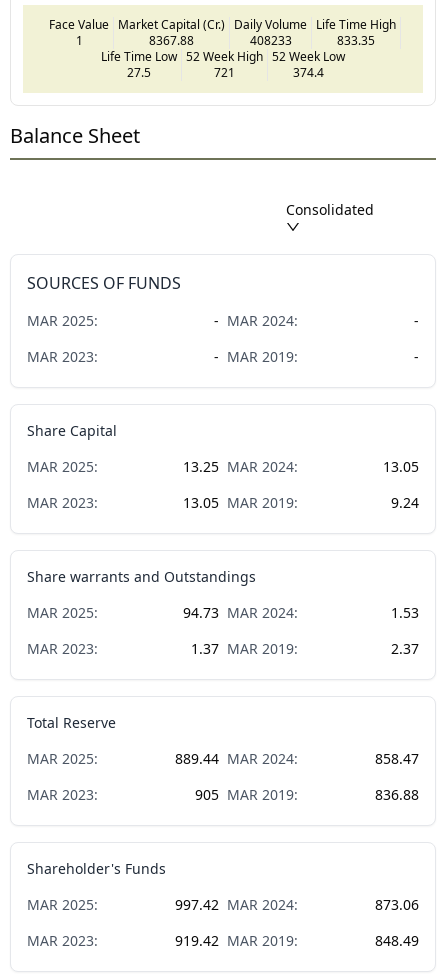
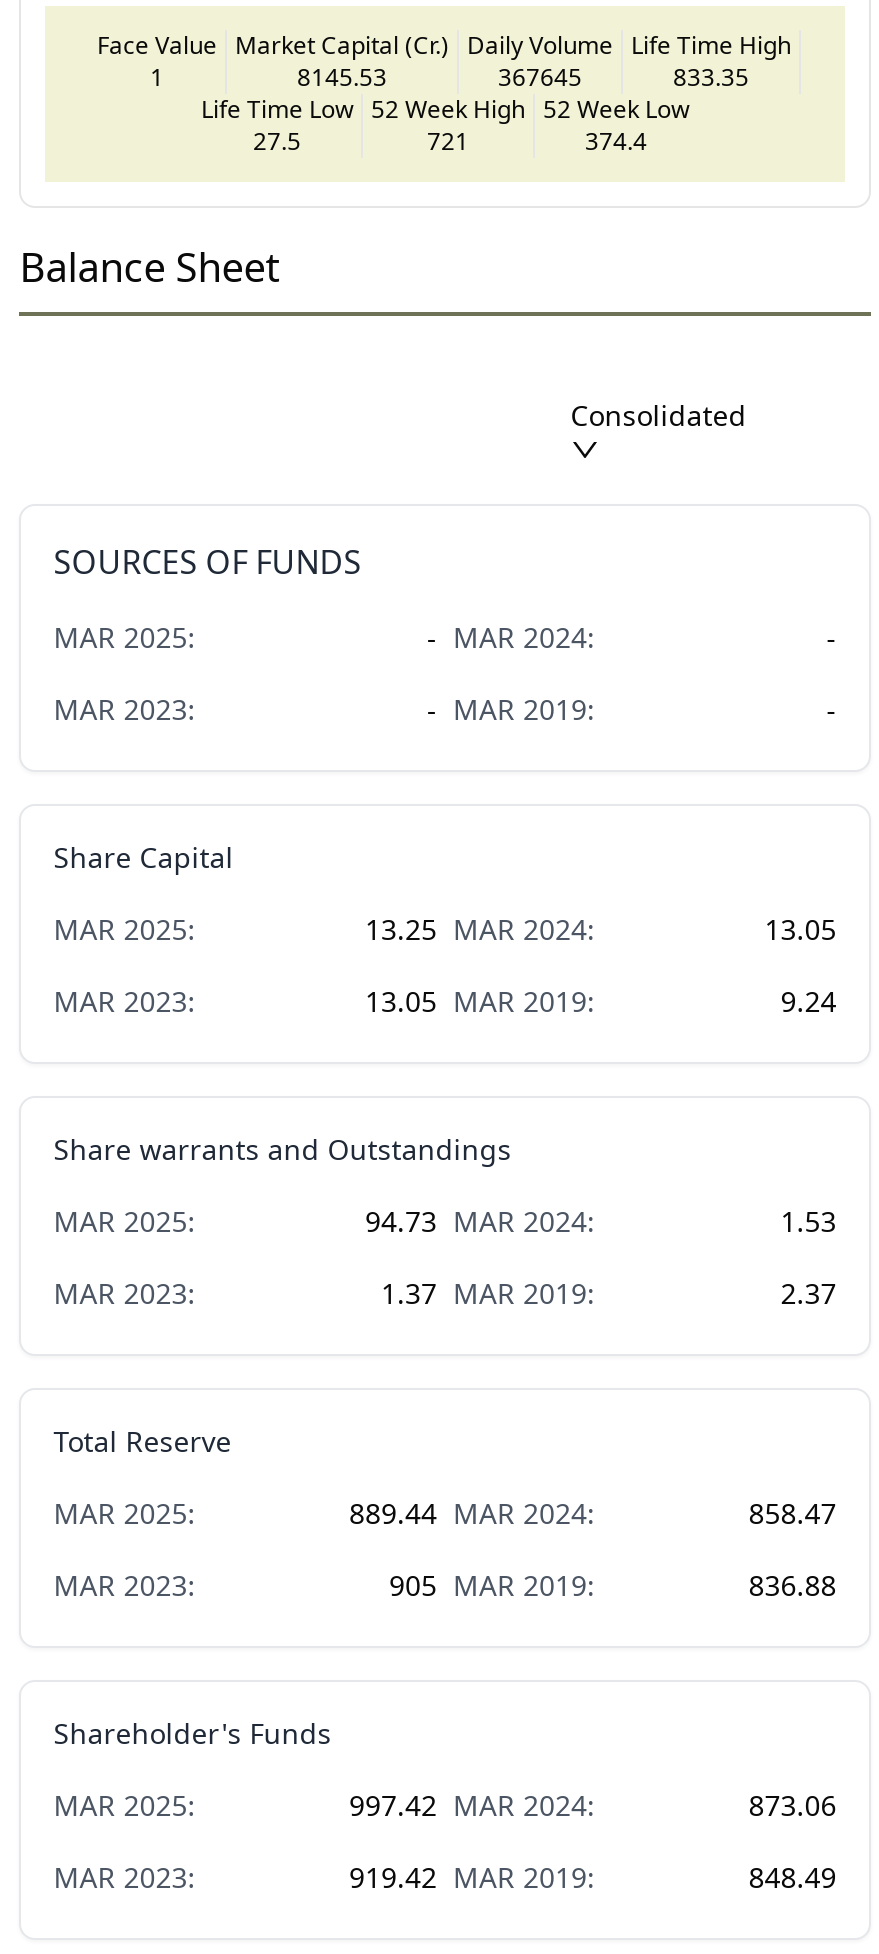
[149,32,194,49] 8367.88 -> [297,60,387,94] 8145.53
[249,32,291,49] 408233 -> [498,60,582,94] 367645

